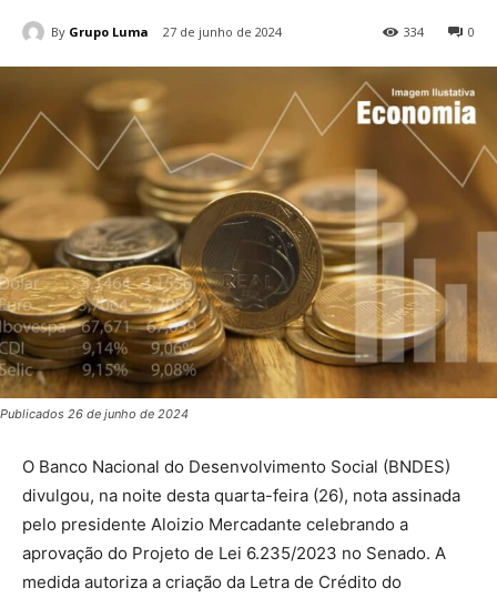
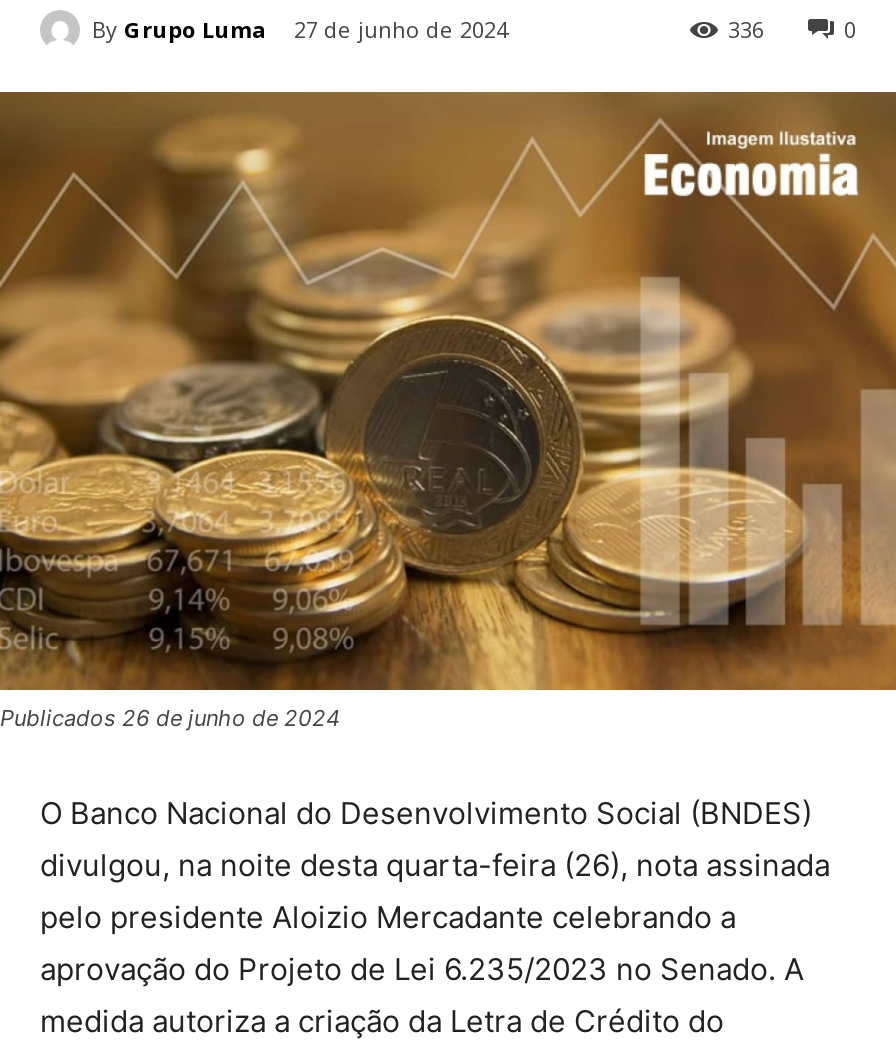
[404,23,424,40] 334 -> [728,14,764,44] 336

